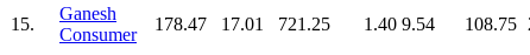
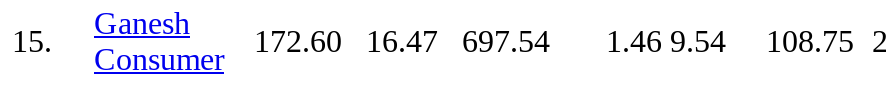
[154,14,207,34] 178.47 -> [254,24,342,58] 172.60
[221,14,264,34] 17.01 -> [366,24,438,58] 16.47
[278,14,330,34] 721.25 -> [462,24,550,58] 697.54
[364,14,435,34] 1.40 9.54 -> [606,24,726,58] 1.46 9.54

